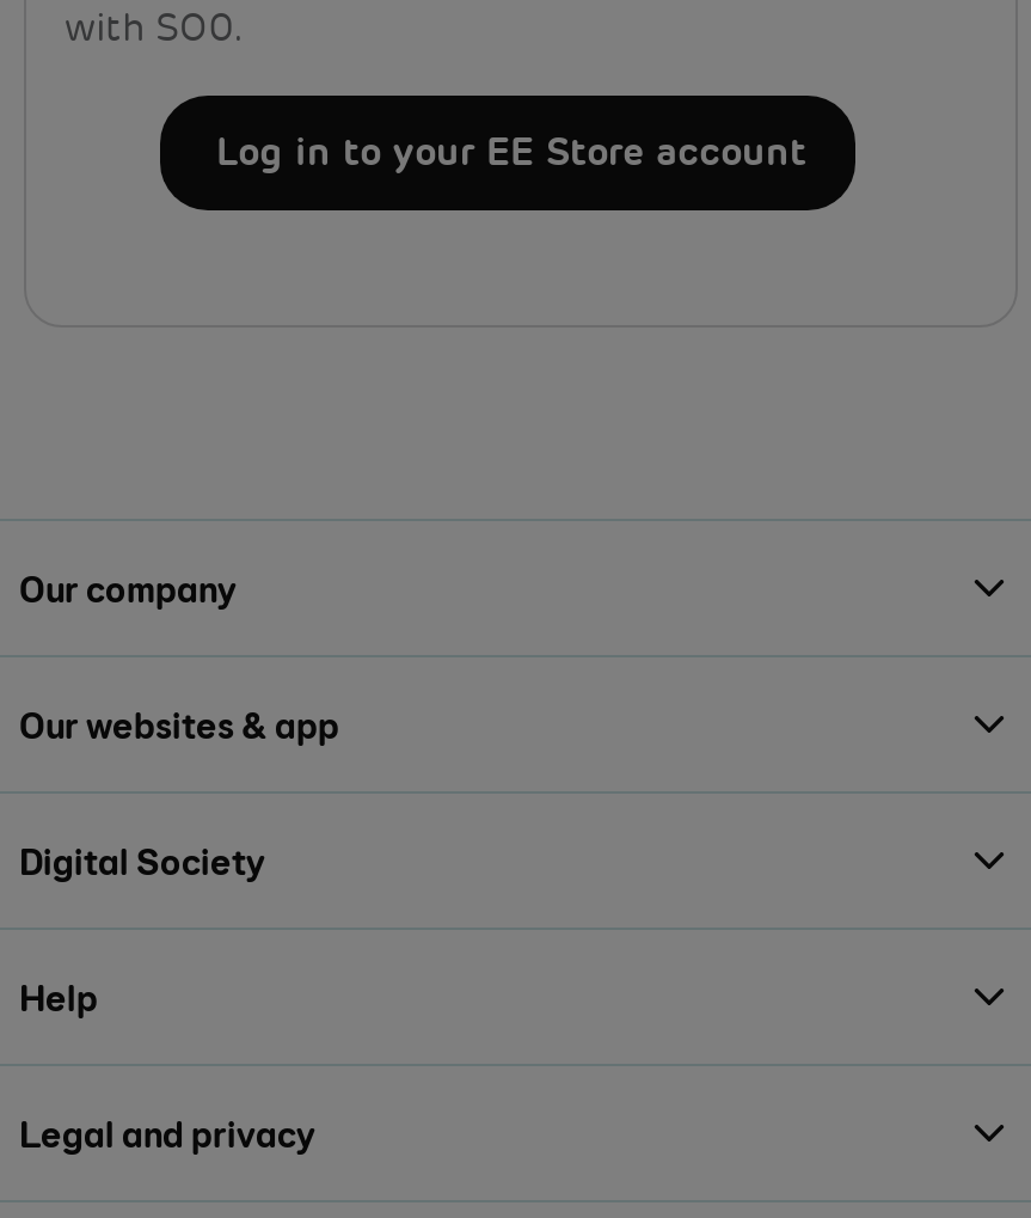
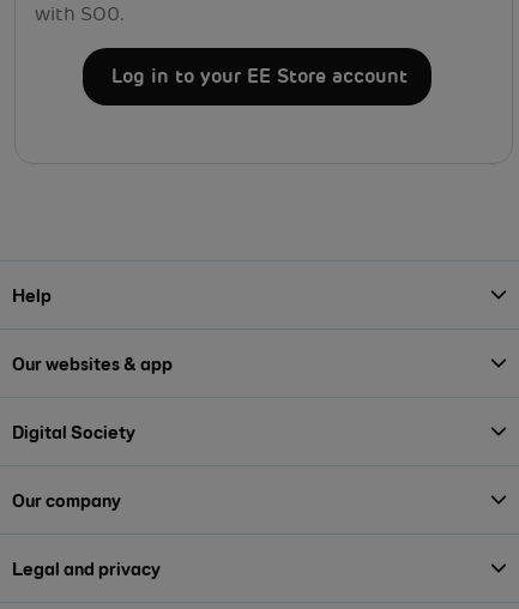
moved [19,565,237,611] -> [12,488,121,511]: Our company
moved [19,974,98,1019] -> [12,283,52,306]: Help

